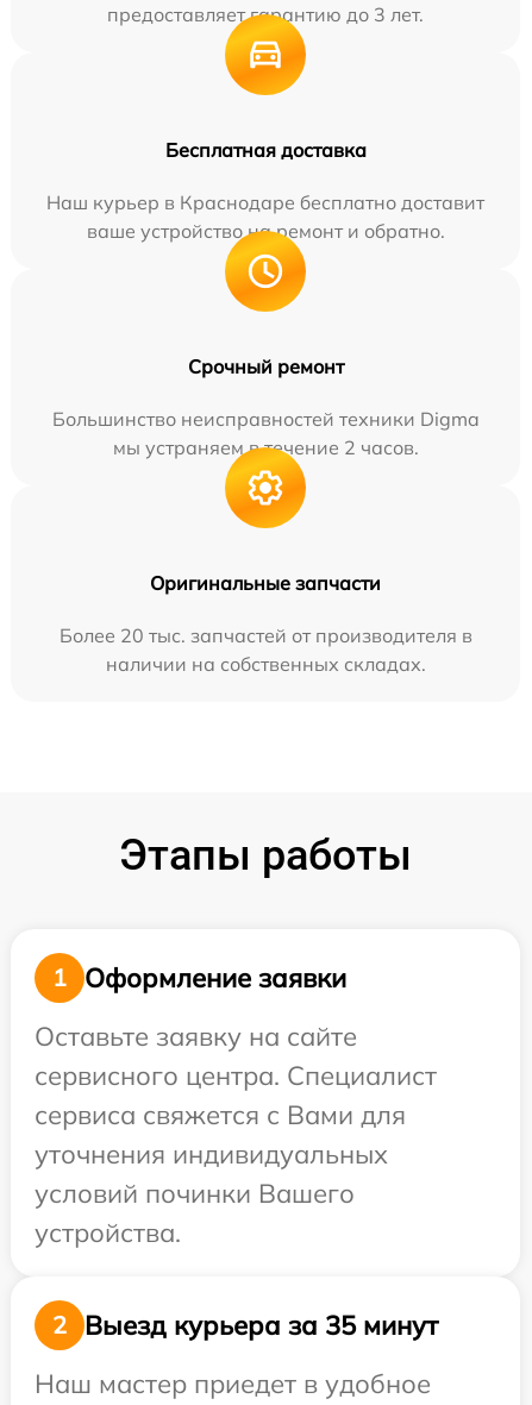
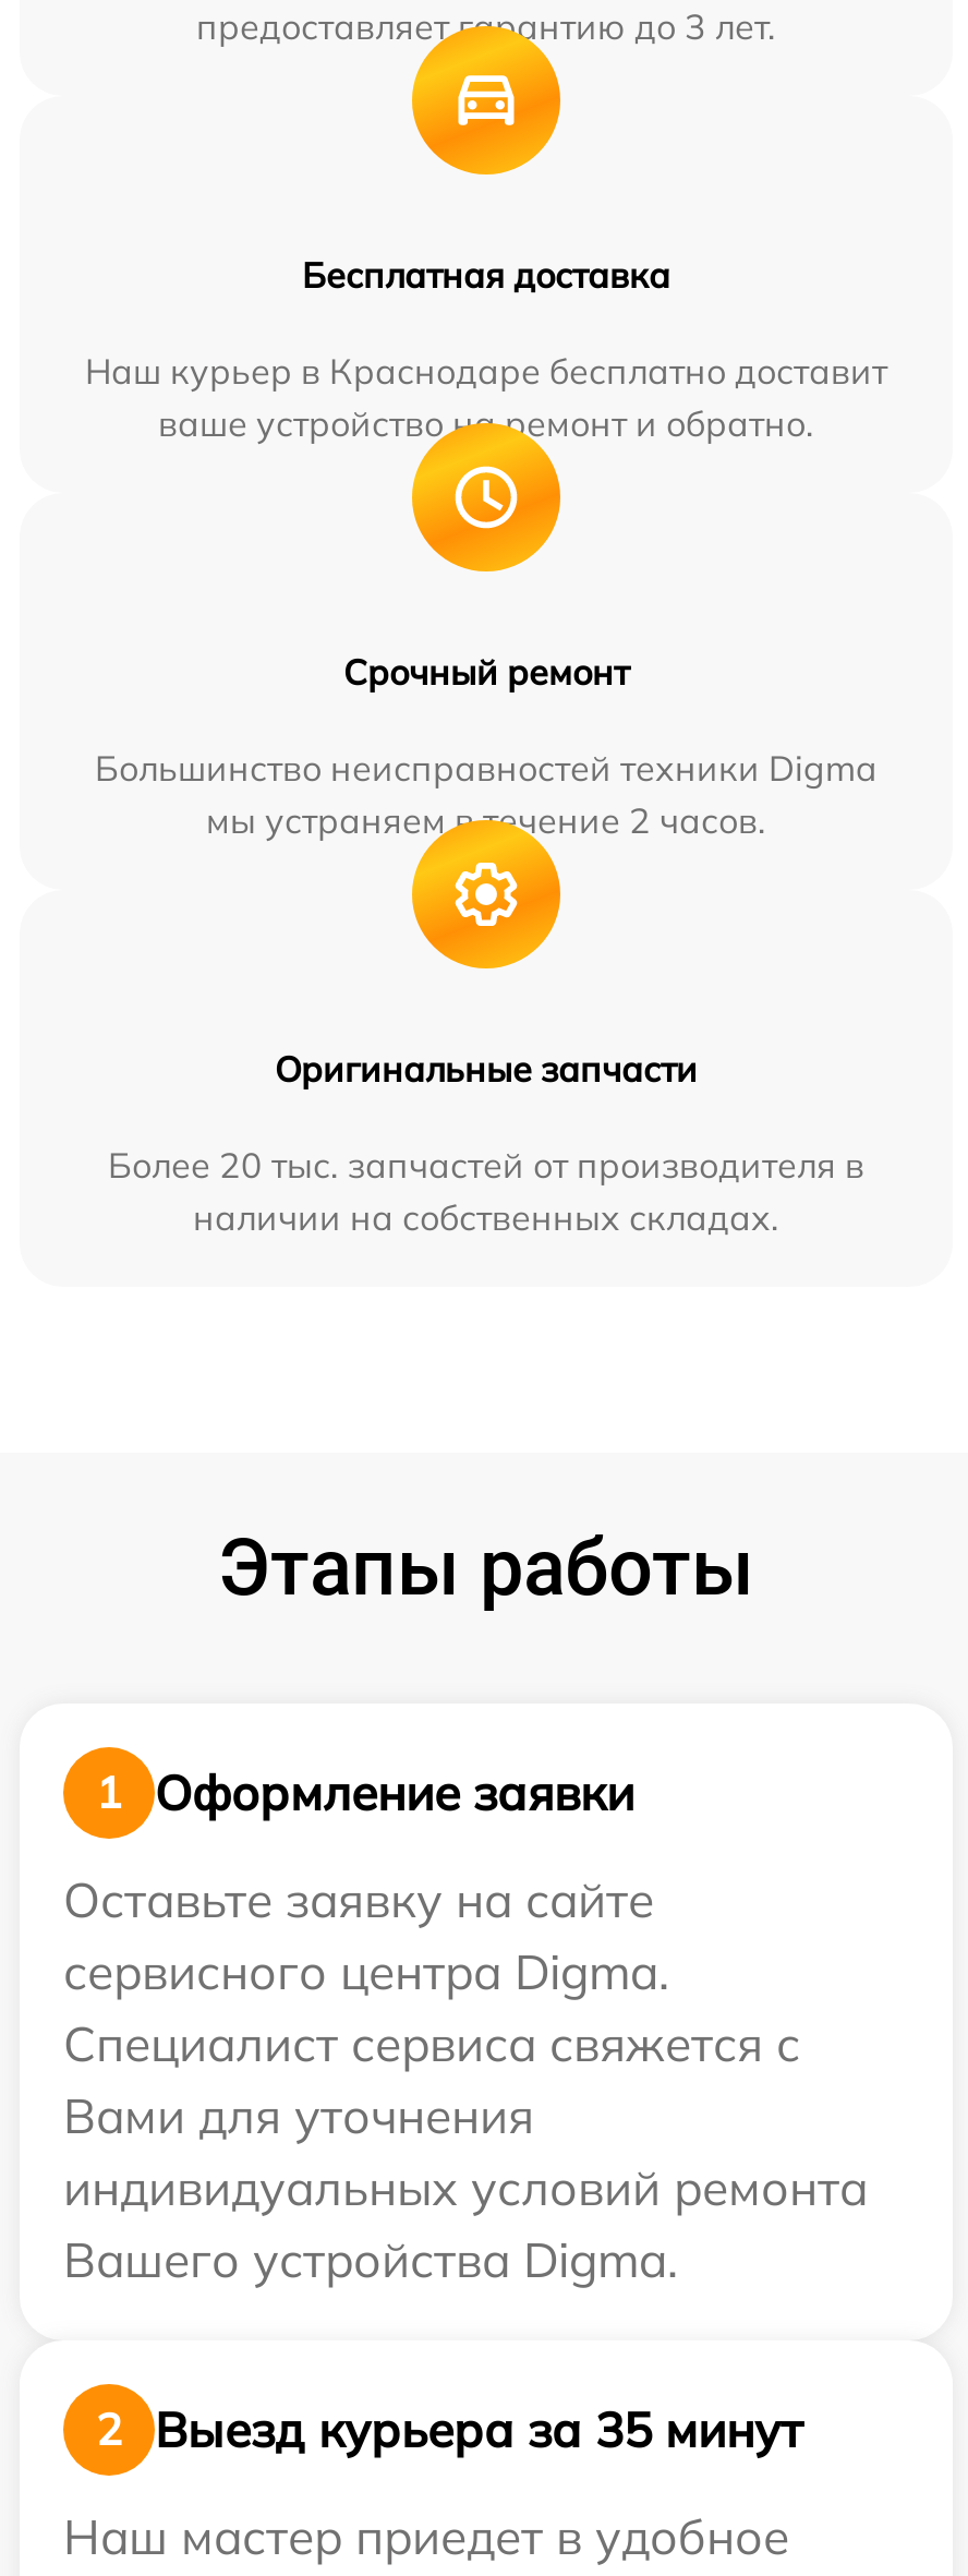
[35,1059,437,1250] сервисного центра. Специалист | сервиса свяжется с Вами для | уточнения индивидуальных | условий починки Вашего | устройства. -> [63,1942,868,2291] сервисного центра Digma. | Специалист сервиса свяжется с | Вами для уточнения | индивидуальных условий ремонта | Вашего устройства Digma.

